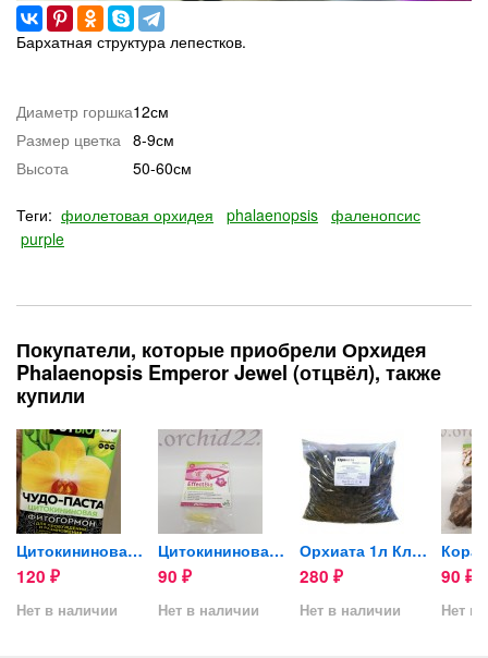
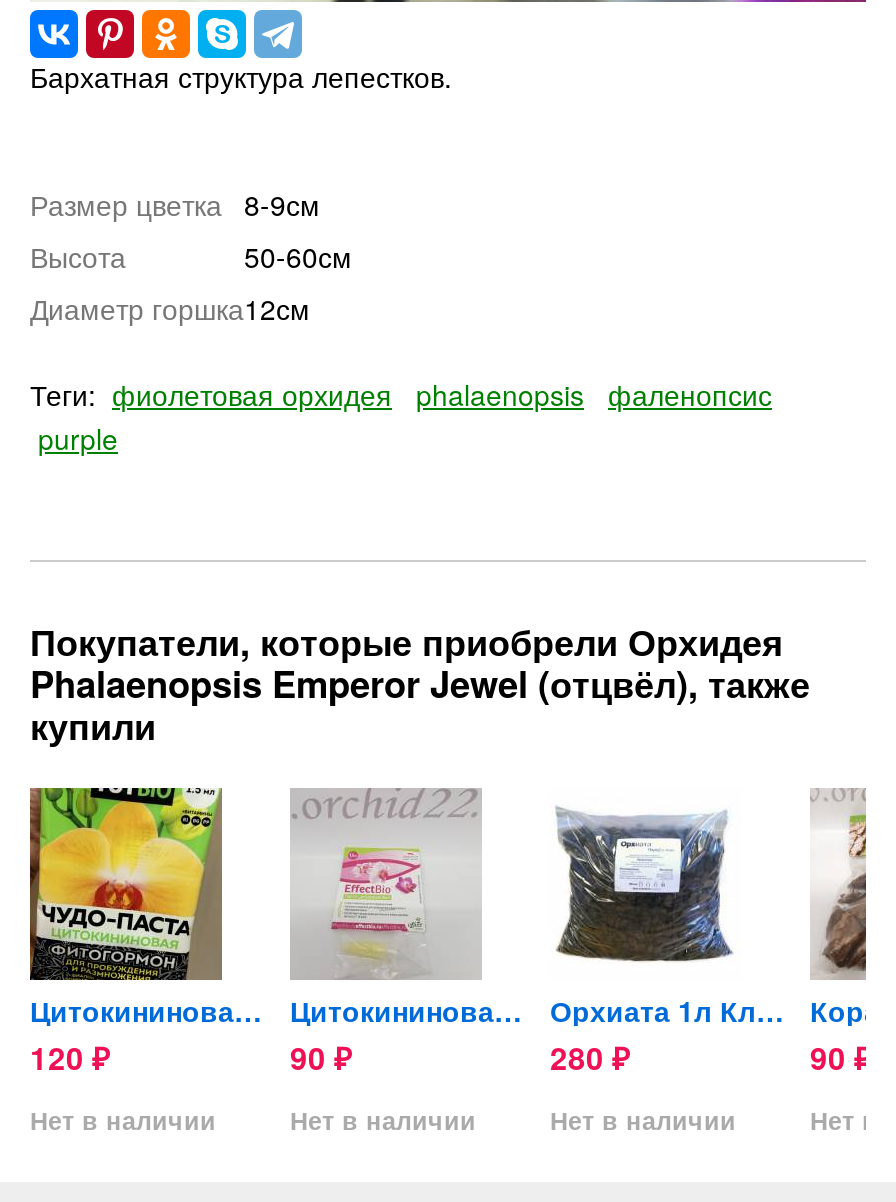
moved [16,100,169,122] -> [30,288,310,328]: Диаметр горшка12см
moved [16,128,192,178] -> [30,184,352,276]: Размер цветка 8-9см | Высота | 50-60см

